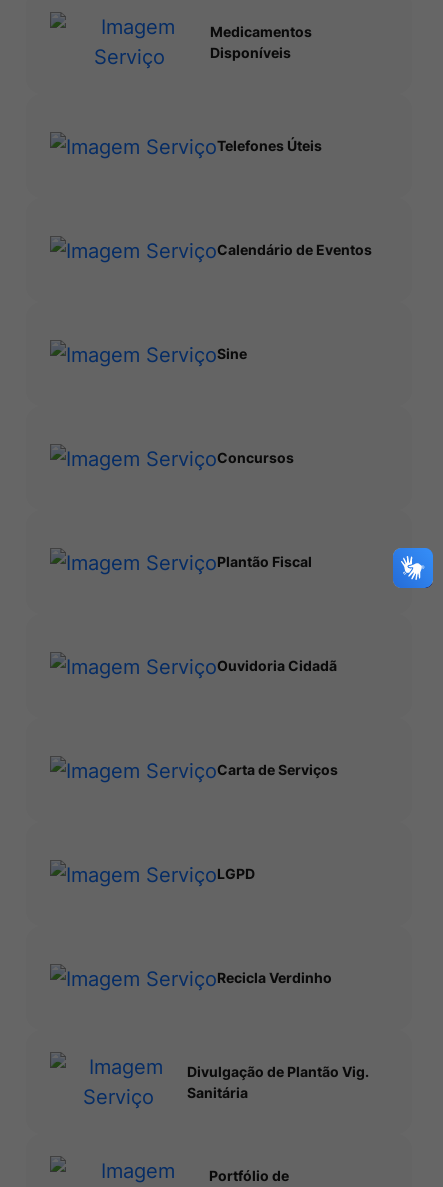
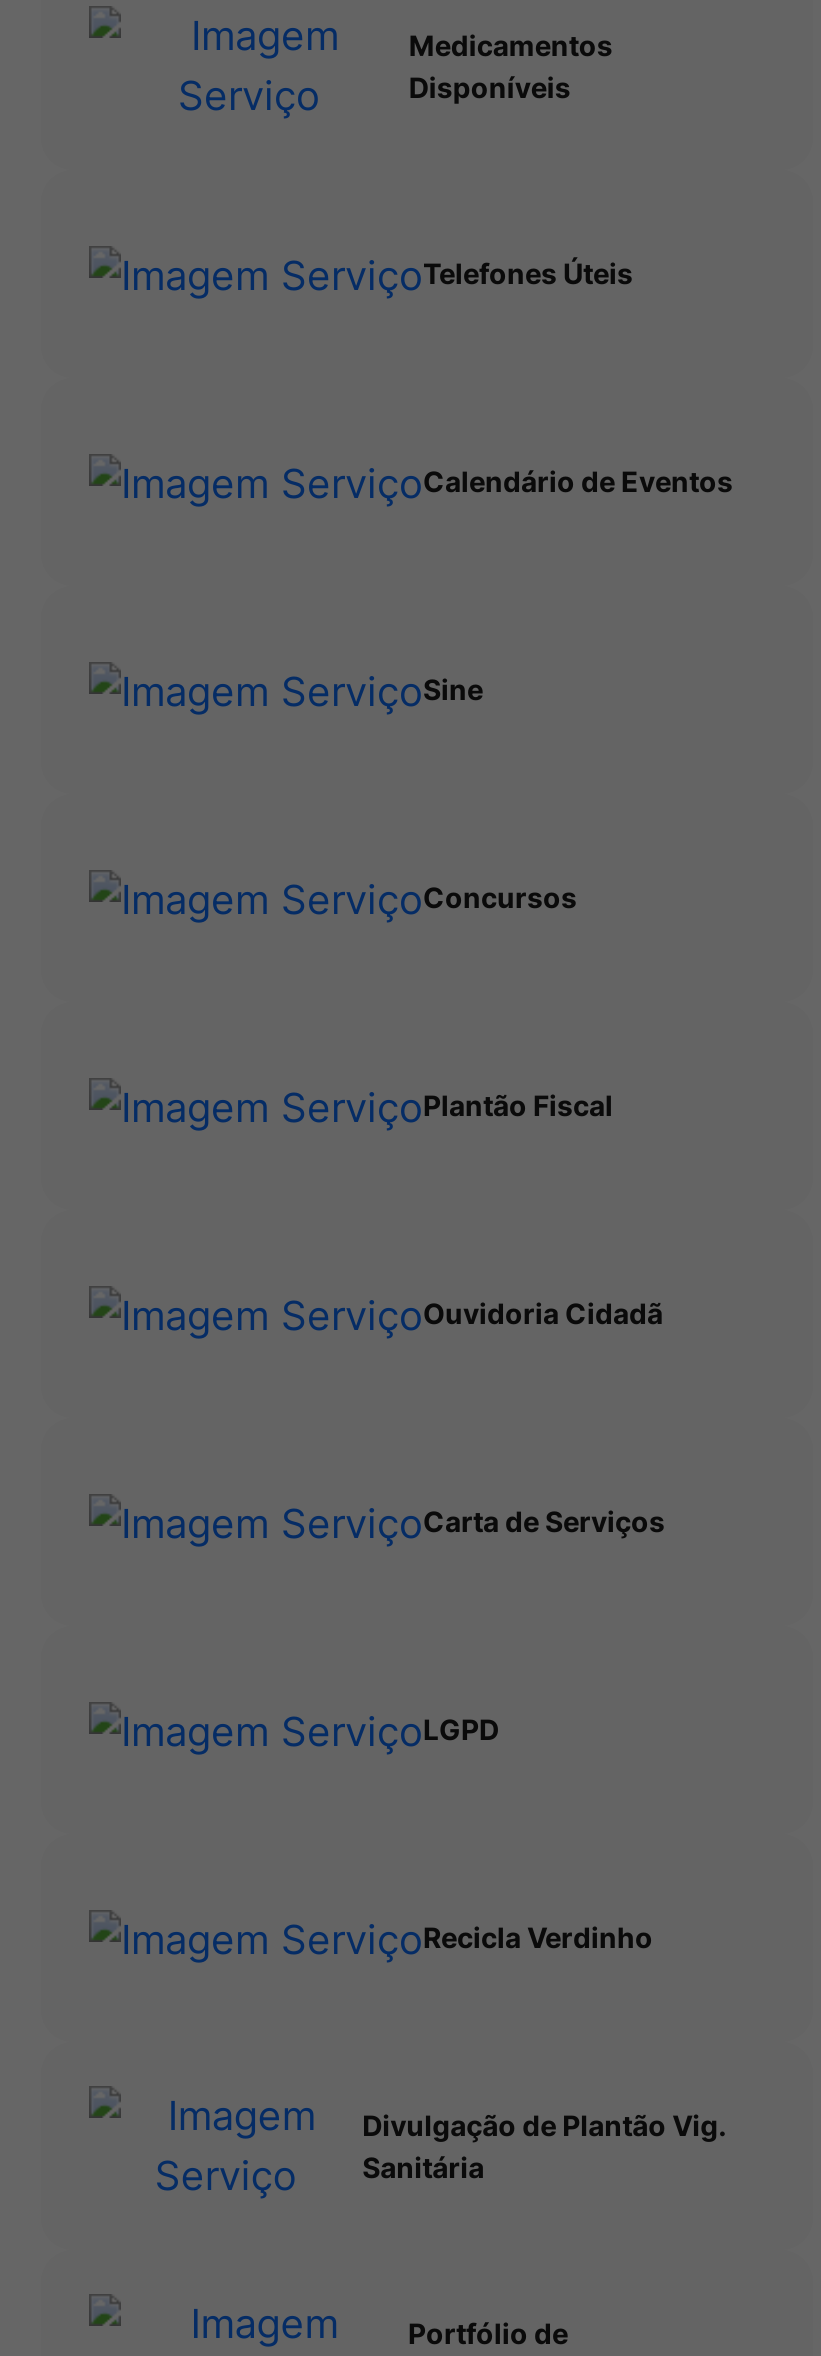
[392,547,434,589] [image] -> none

